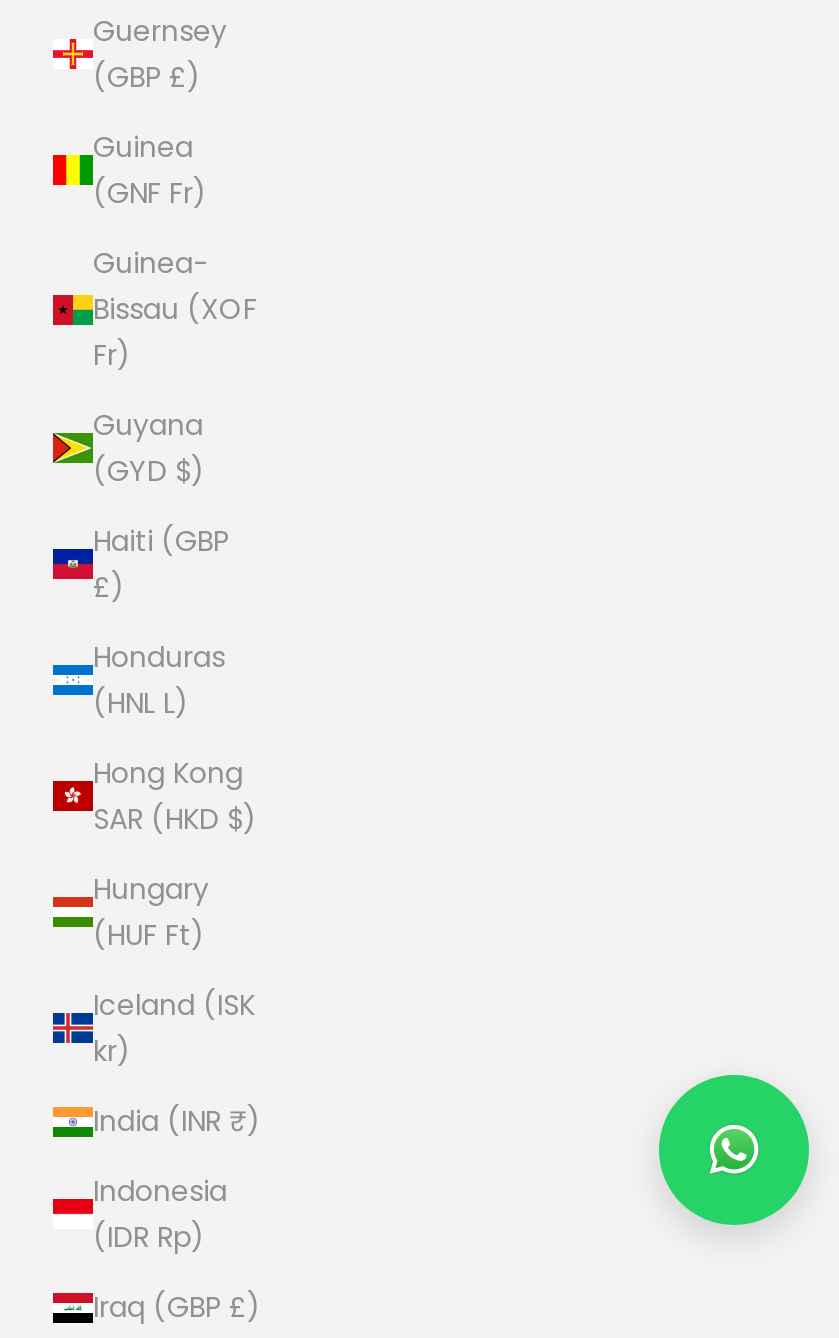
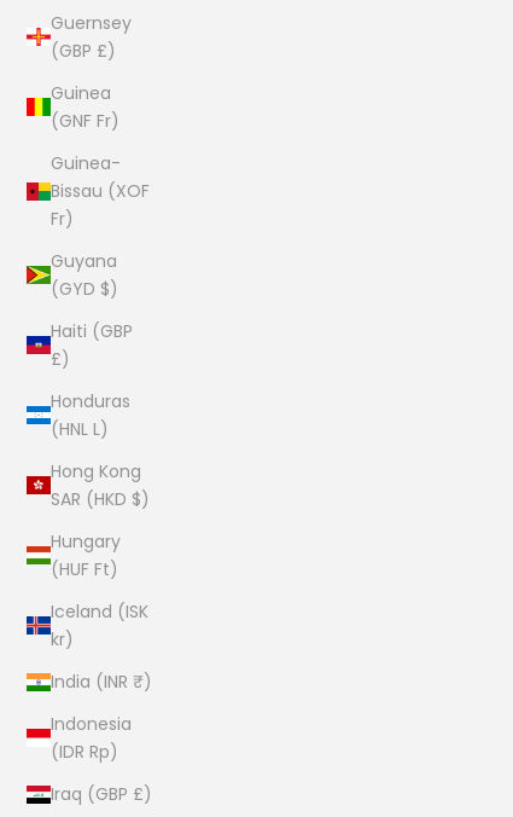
[657,1073,811,1229] [image] -> none

